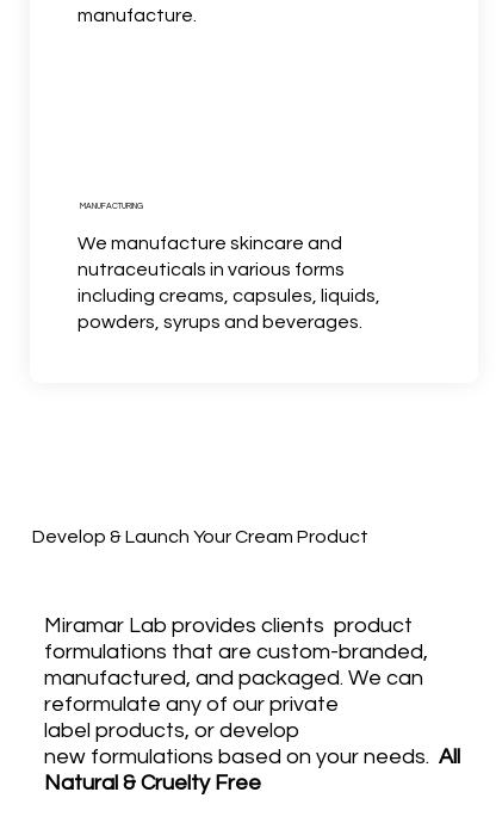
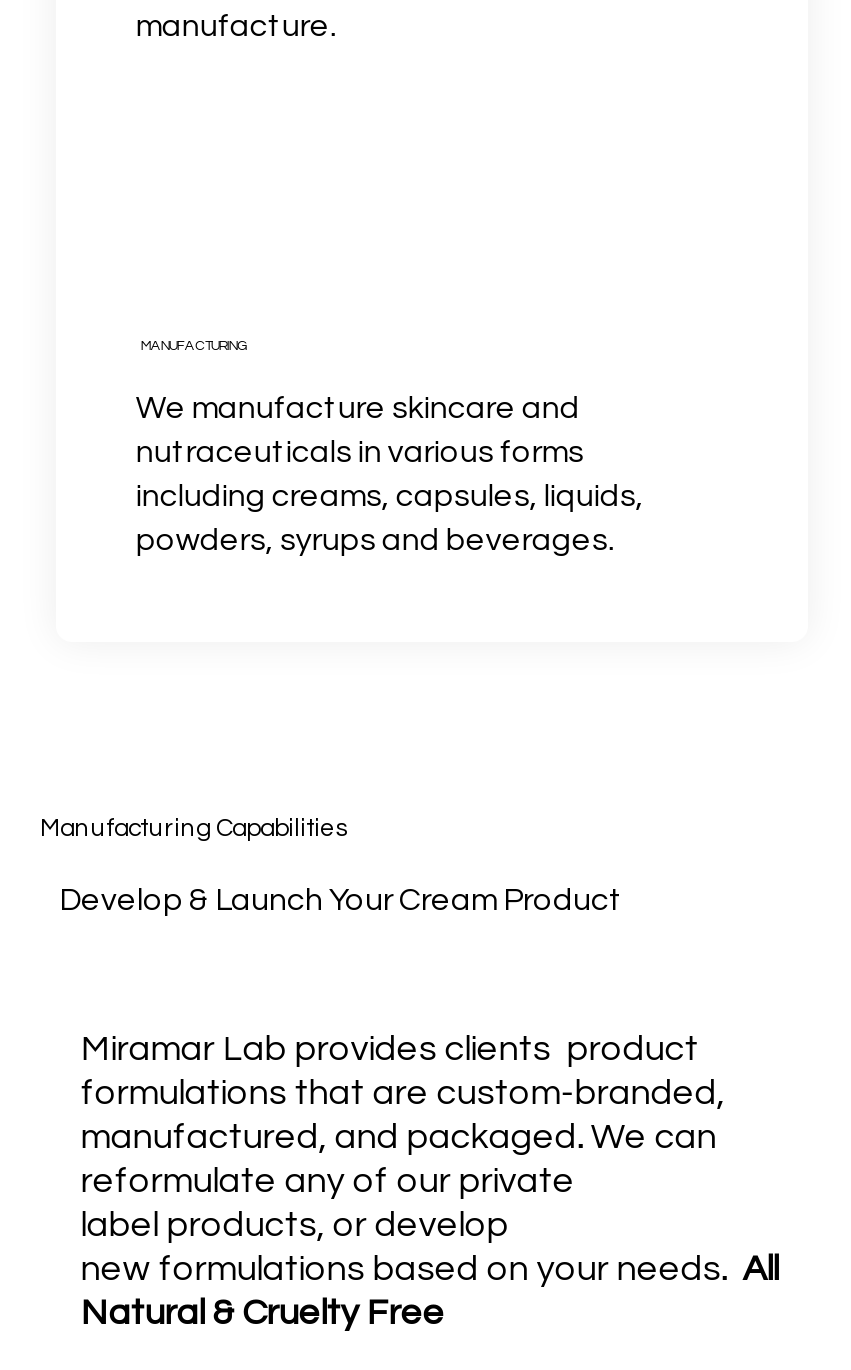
none -> [40,816,348,842] Manufacturing Capabilities

